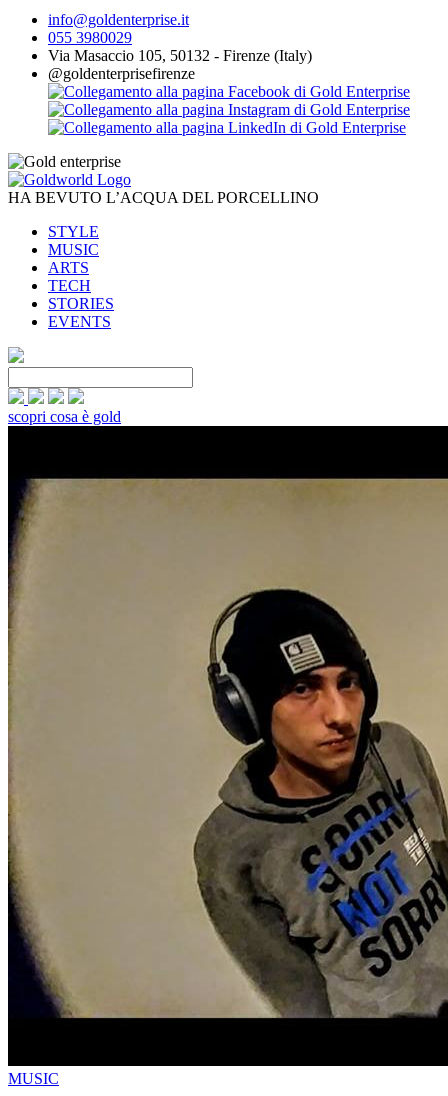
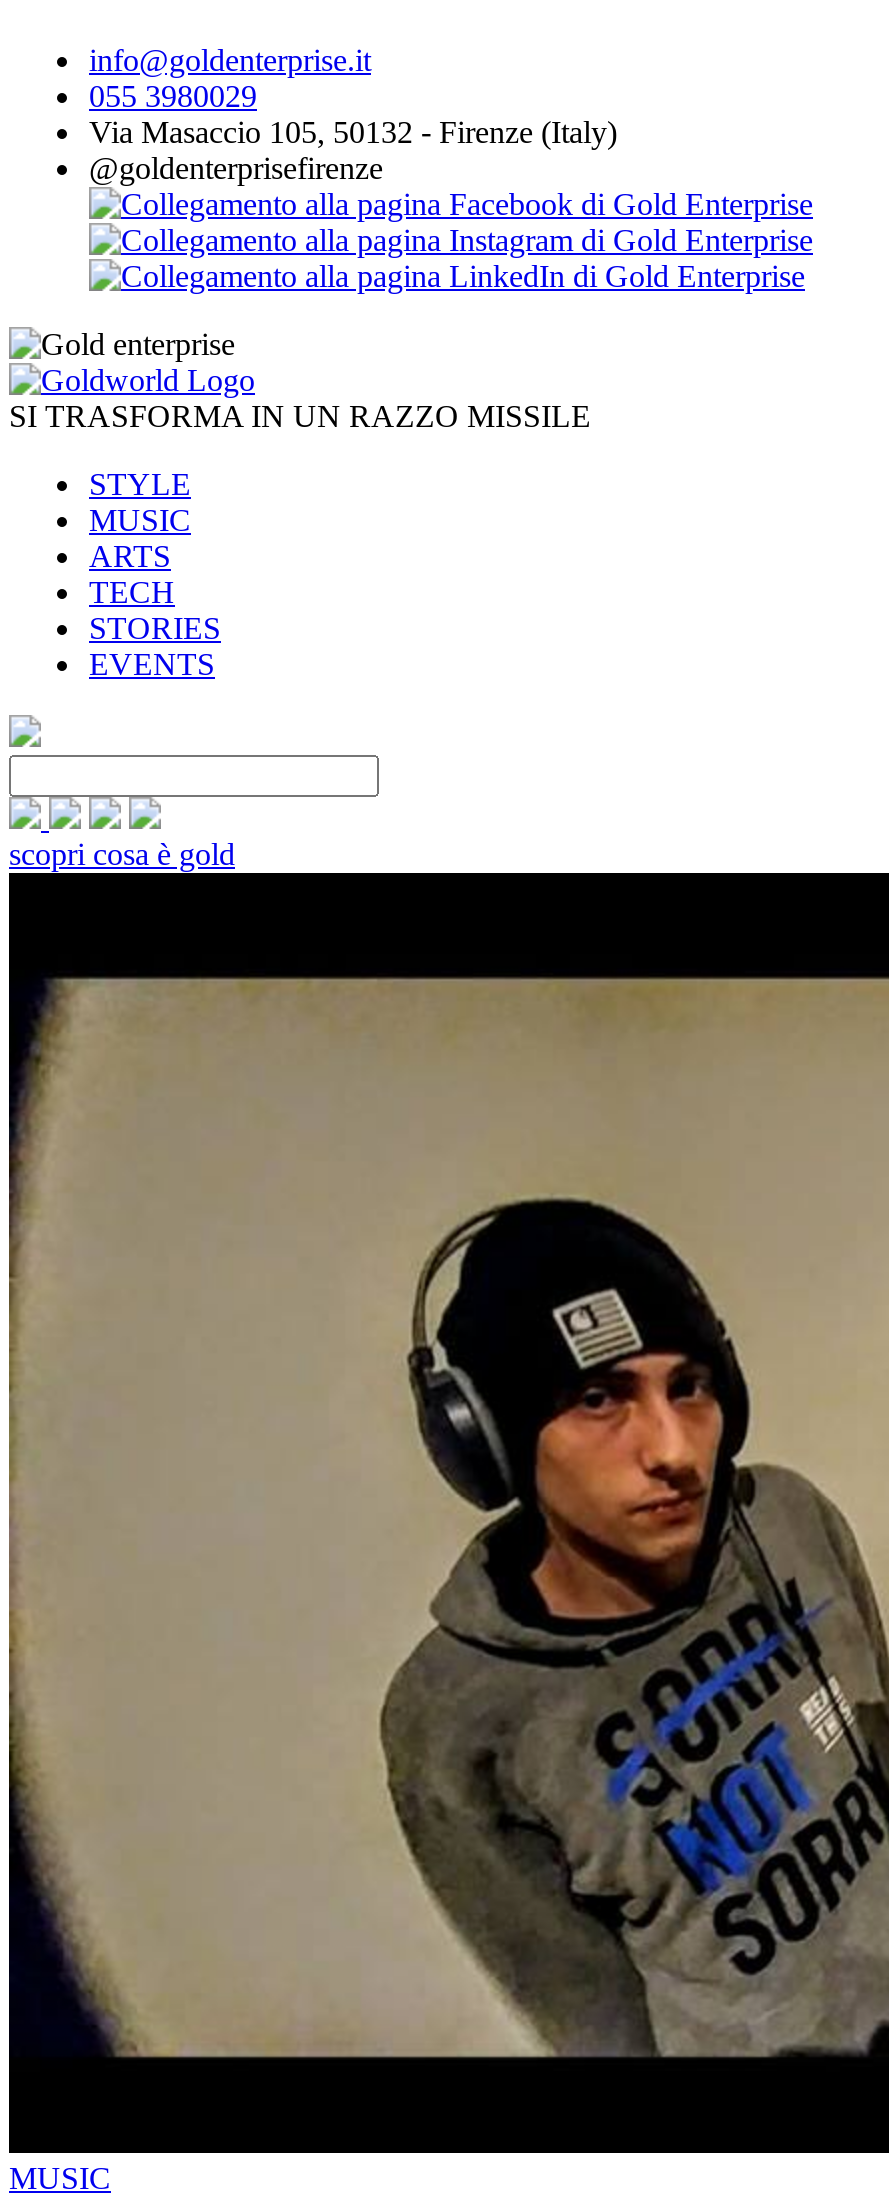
[8,189,319,206] HA BEVUTO L’ACQUA DEL PORCELLINO -> [9,399,591,433] SI TRASFORMA IN UN RAZZO MISSILE

